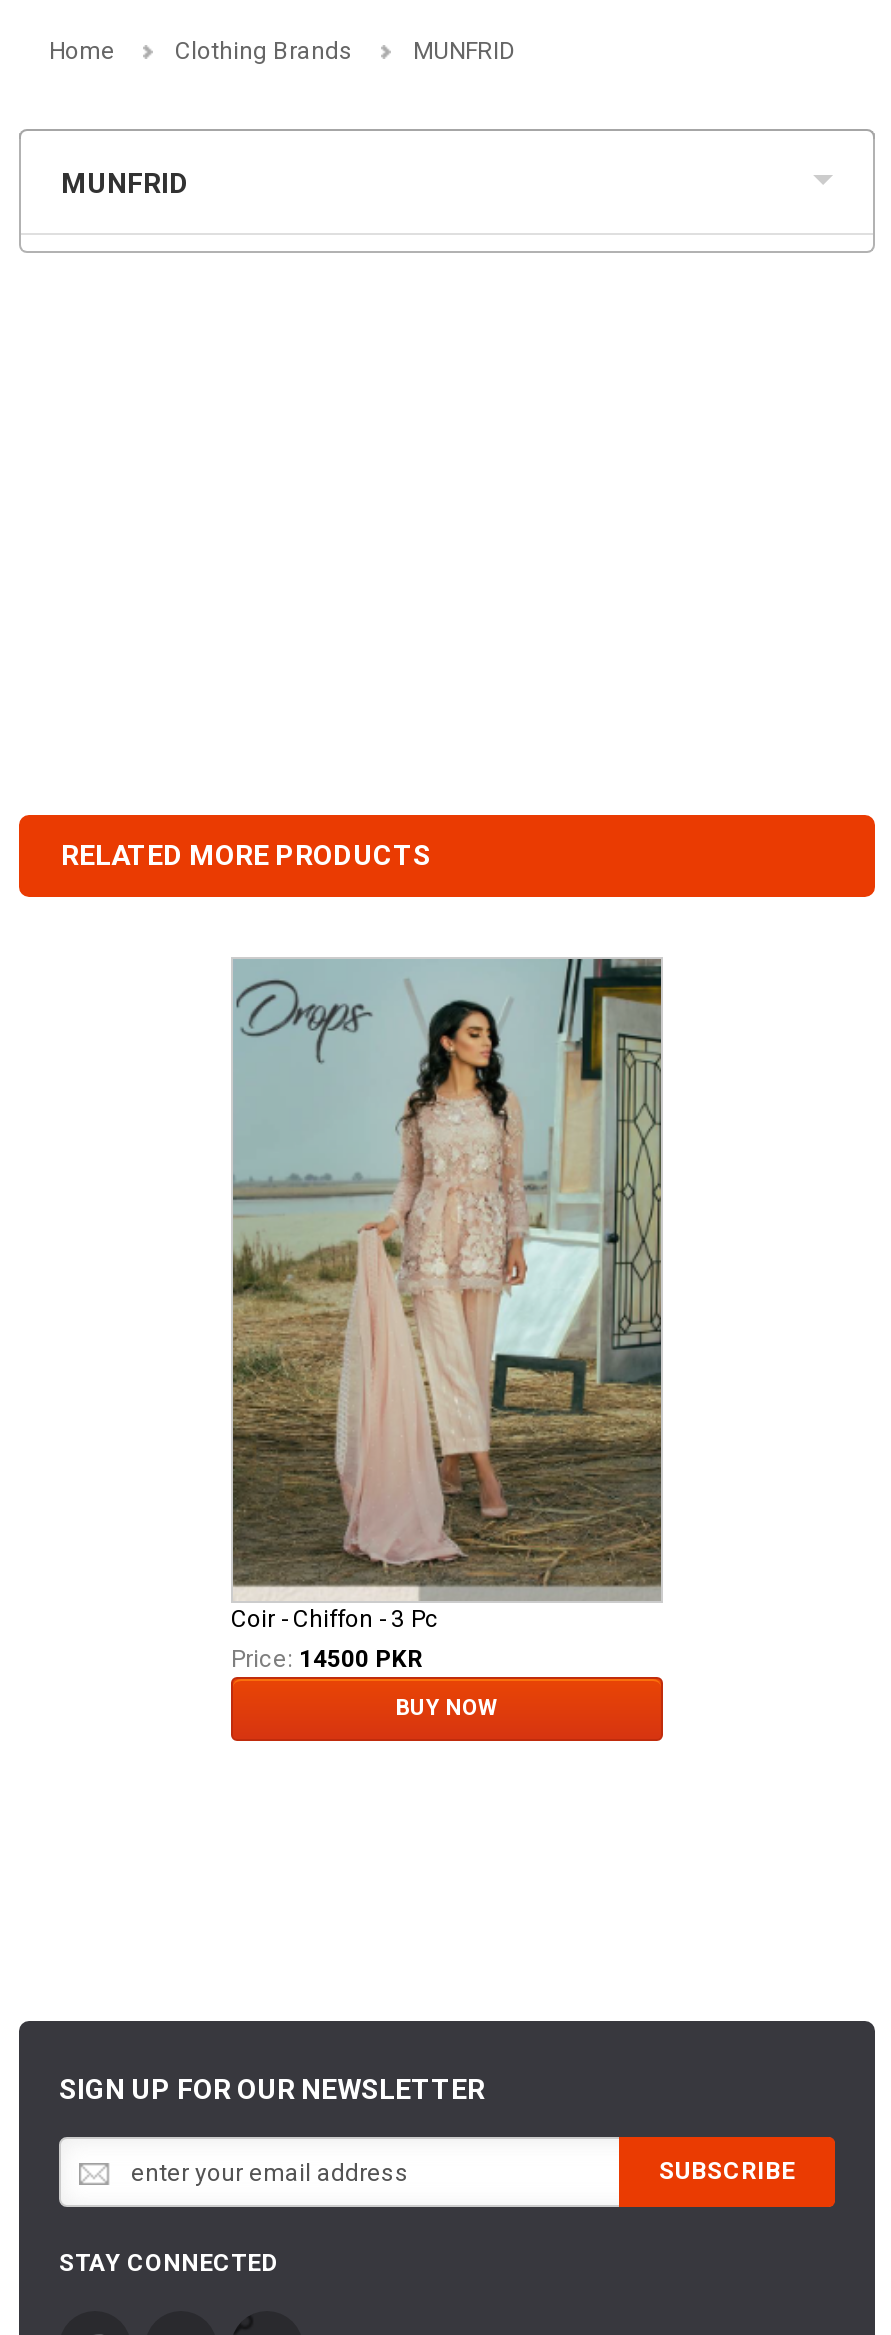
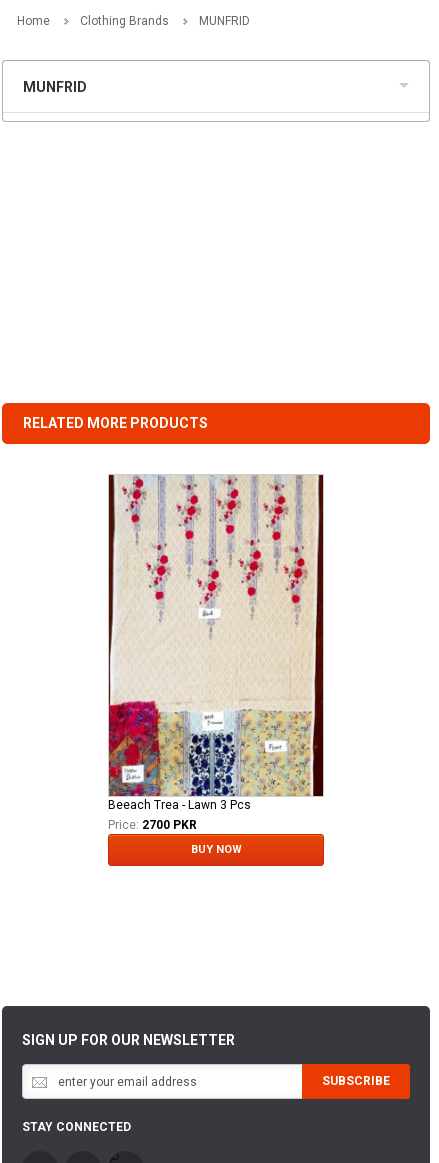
[231,959,663,1673] [image] | Coir - Chiffon - 3 Pc | Price: 14500 PKR -> [108,474,324,832] [image] | Beeach Trea - Lawn 3 Pcs | Price: 2700 PKR

